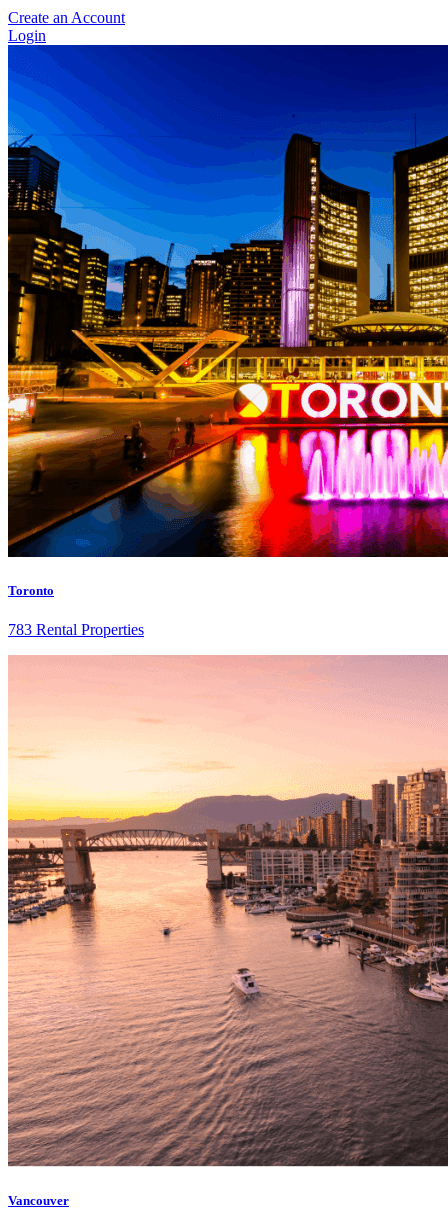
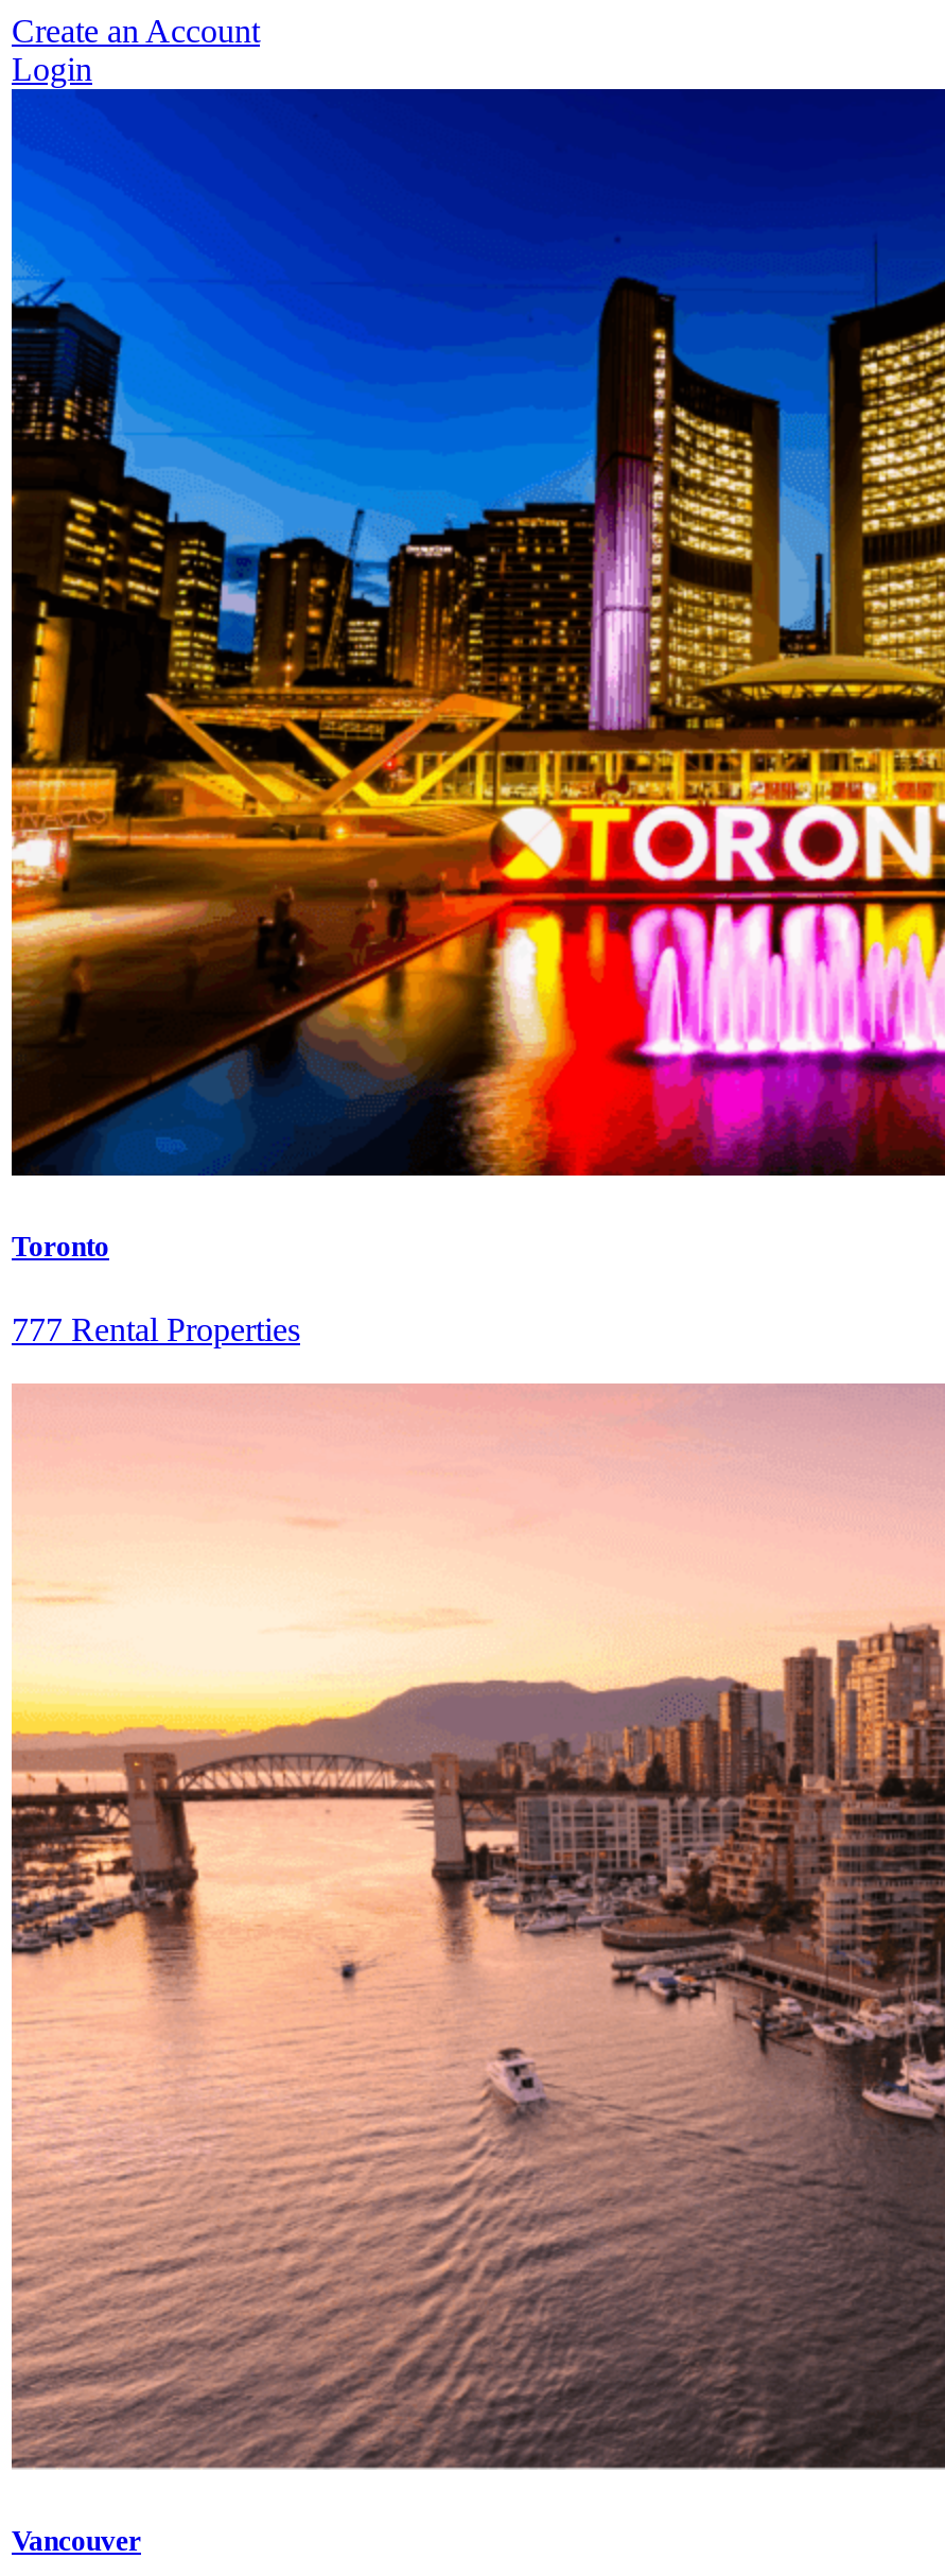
[8,621,144,638] 783 Rental Properties -> [12,1311,300,1347] 777 Rental Properties

